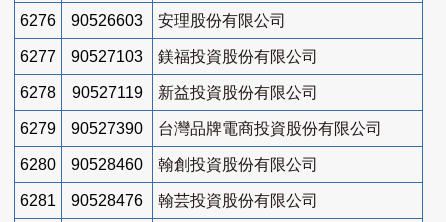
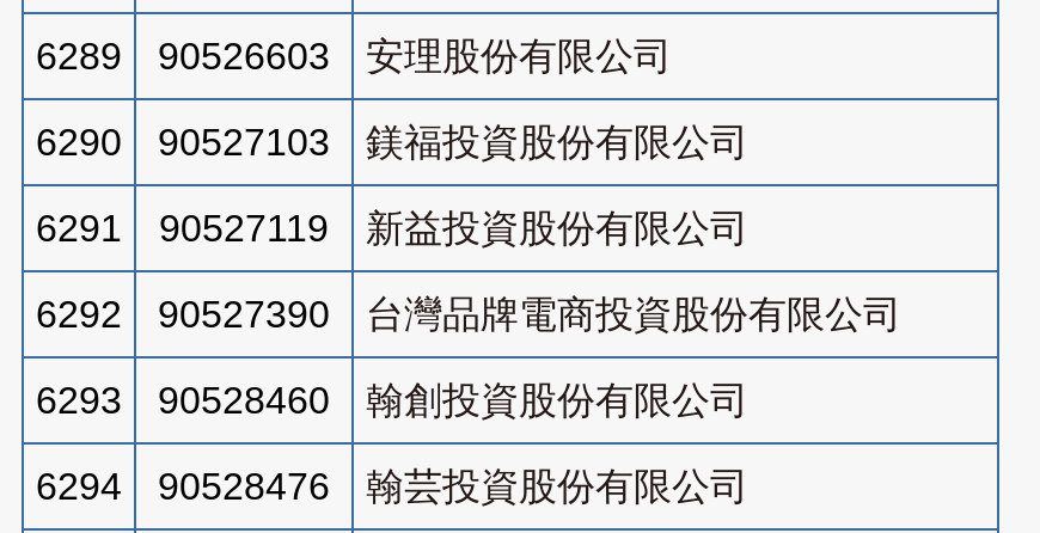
[20,12,286,29] 6276 90526603 安理股份有限公司 -> [36,36,672,76] 6289 90526603 安理股份有限公司
[20,48,318,65] 6277 90527103 鎂福投資股份有限公司 -> [36,122,748,162] 6290 90527103 鎂福投資股份有限公司
[20,84,318,101] 6278 90527119 新益投資股份有限公司 -> [36,208,748,248] 6291 90527119 新益投資股份有限公司
[20,120,382,137] 6279 90527390 台灣品牌電商投資股份有限公司 -> [36,294,901,334] 6292 90527390 台灣品牌電商投資股份有限公司
[20,156,318,173] 6280 90528460 翰創投資股份有限公司 -> [36,380,748,420] 6293 90528460 翰創投資股份有限公司
[20,192,318,209] 6281 90528476 翰芸投資股份有限公司 -> [36,466,748,506] 6294 90528476 翰芸投資股份有限公司

